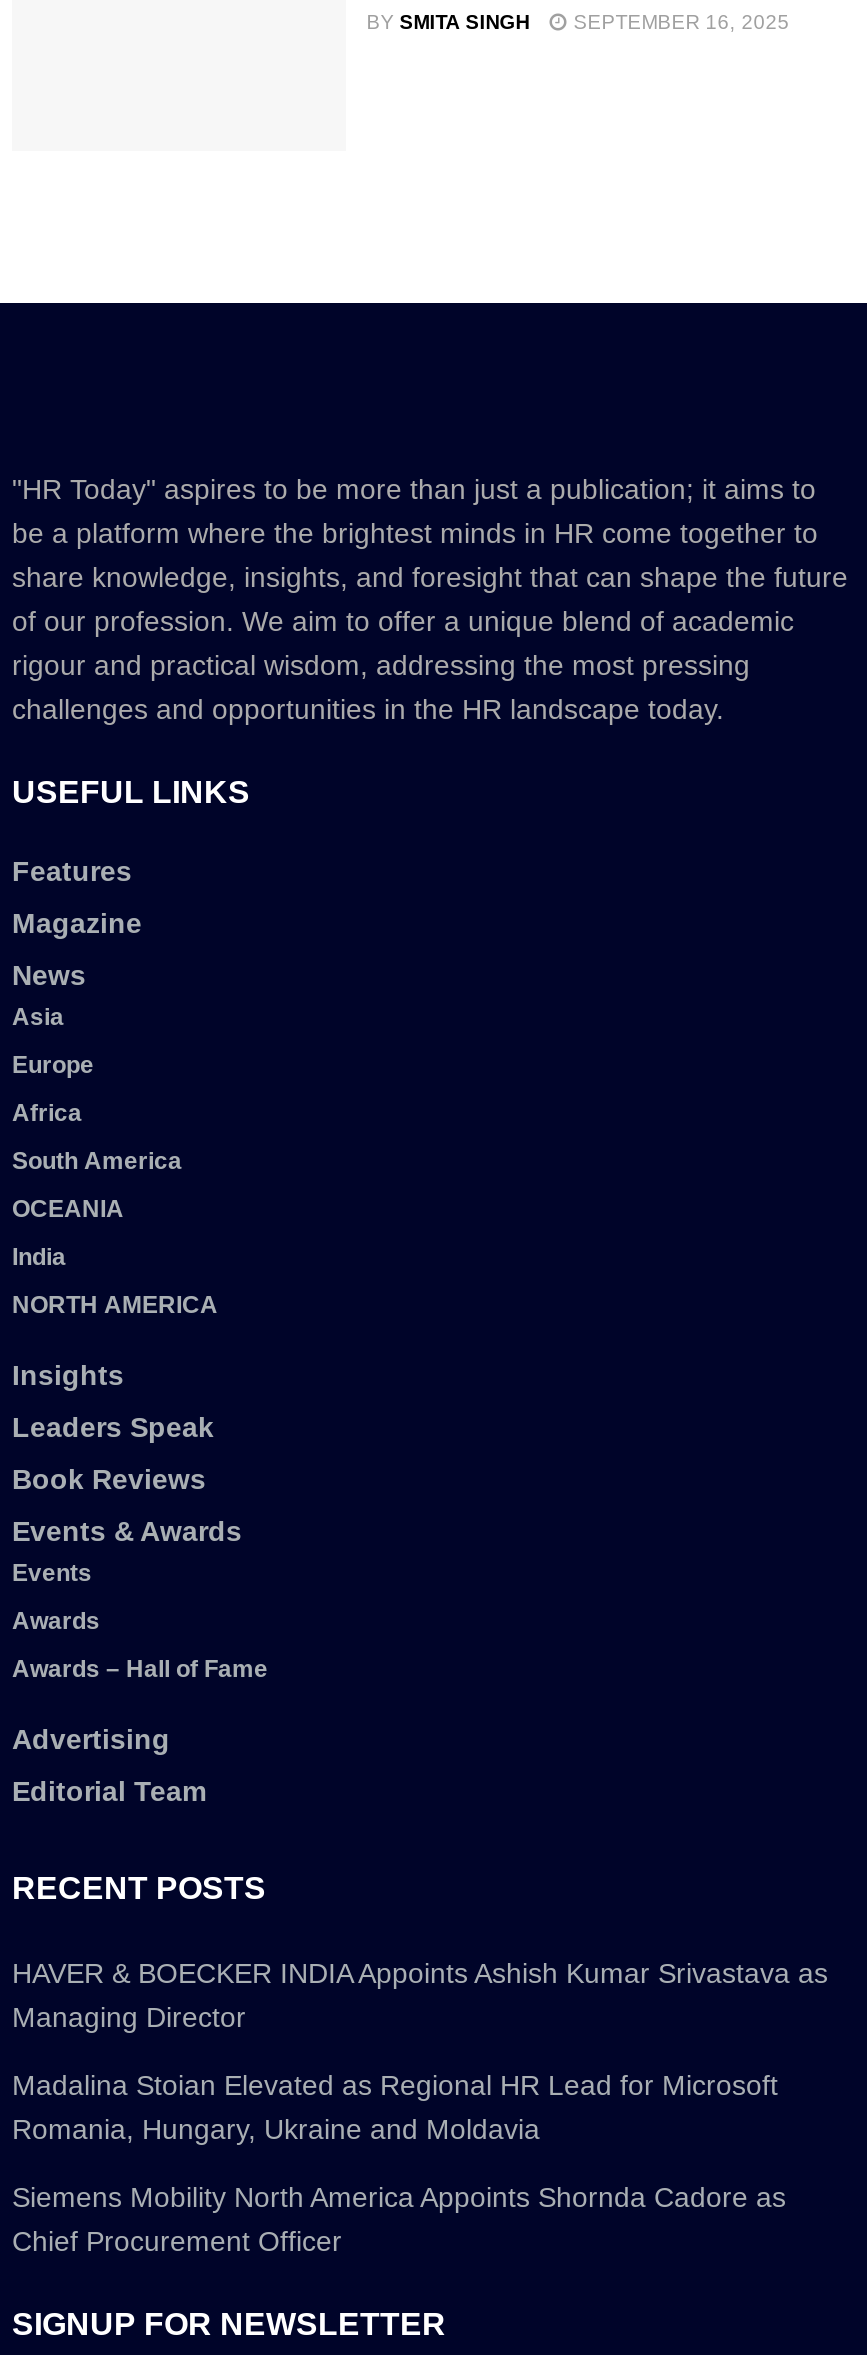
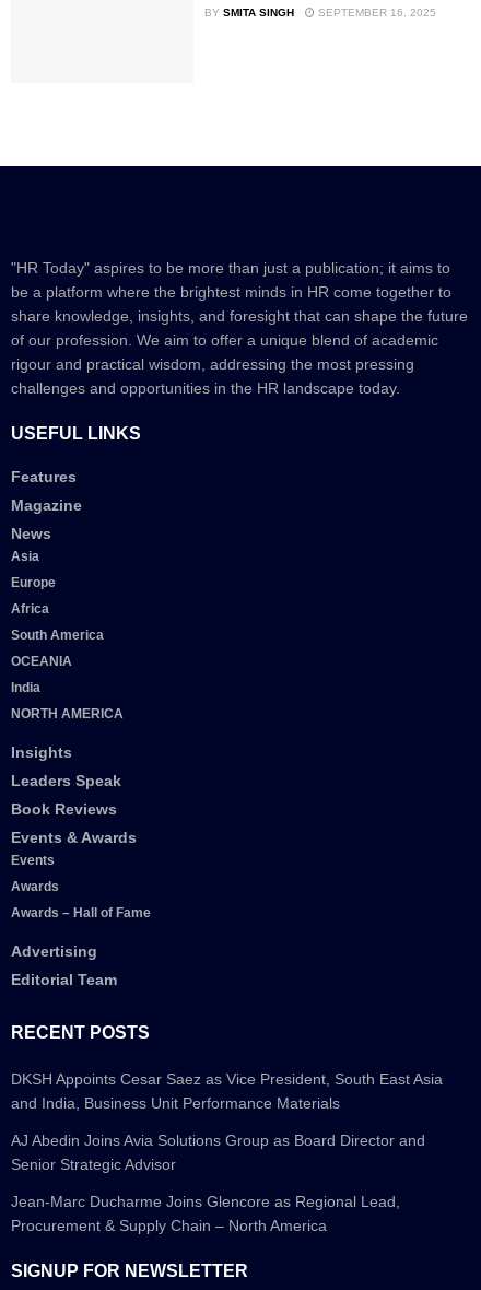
[12,1956,828,2032] HAVER & BOECKER INDIA Appoints Ashish Kumar Srivastava as | Managing Director -> [11,1070,443,1111] DKSH Appoints Cesar Saez as Vice President, South East Asia | and India, Business Unit Performance Materials
[12,2068,778,2144] Madalina Stoian Elevated as Regional HR Lead for Microsoft | Romania, Hungary, Ukraine and Moldavia -> [11,1131,425,1173] AJ Abedin Joins Avia Solutions Group as Board Director and | Senior Strategic Advisor
[12,2180,786,2256] Siemens Mobility North America Appoints Shornda Cadore as | Chief Procurement Officer -> [11,1192,400,1234] Jean-Marc Ducharme Joins Glencore as Regional Lead, | Procurement & Supply Chain – North America

